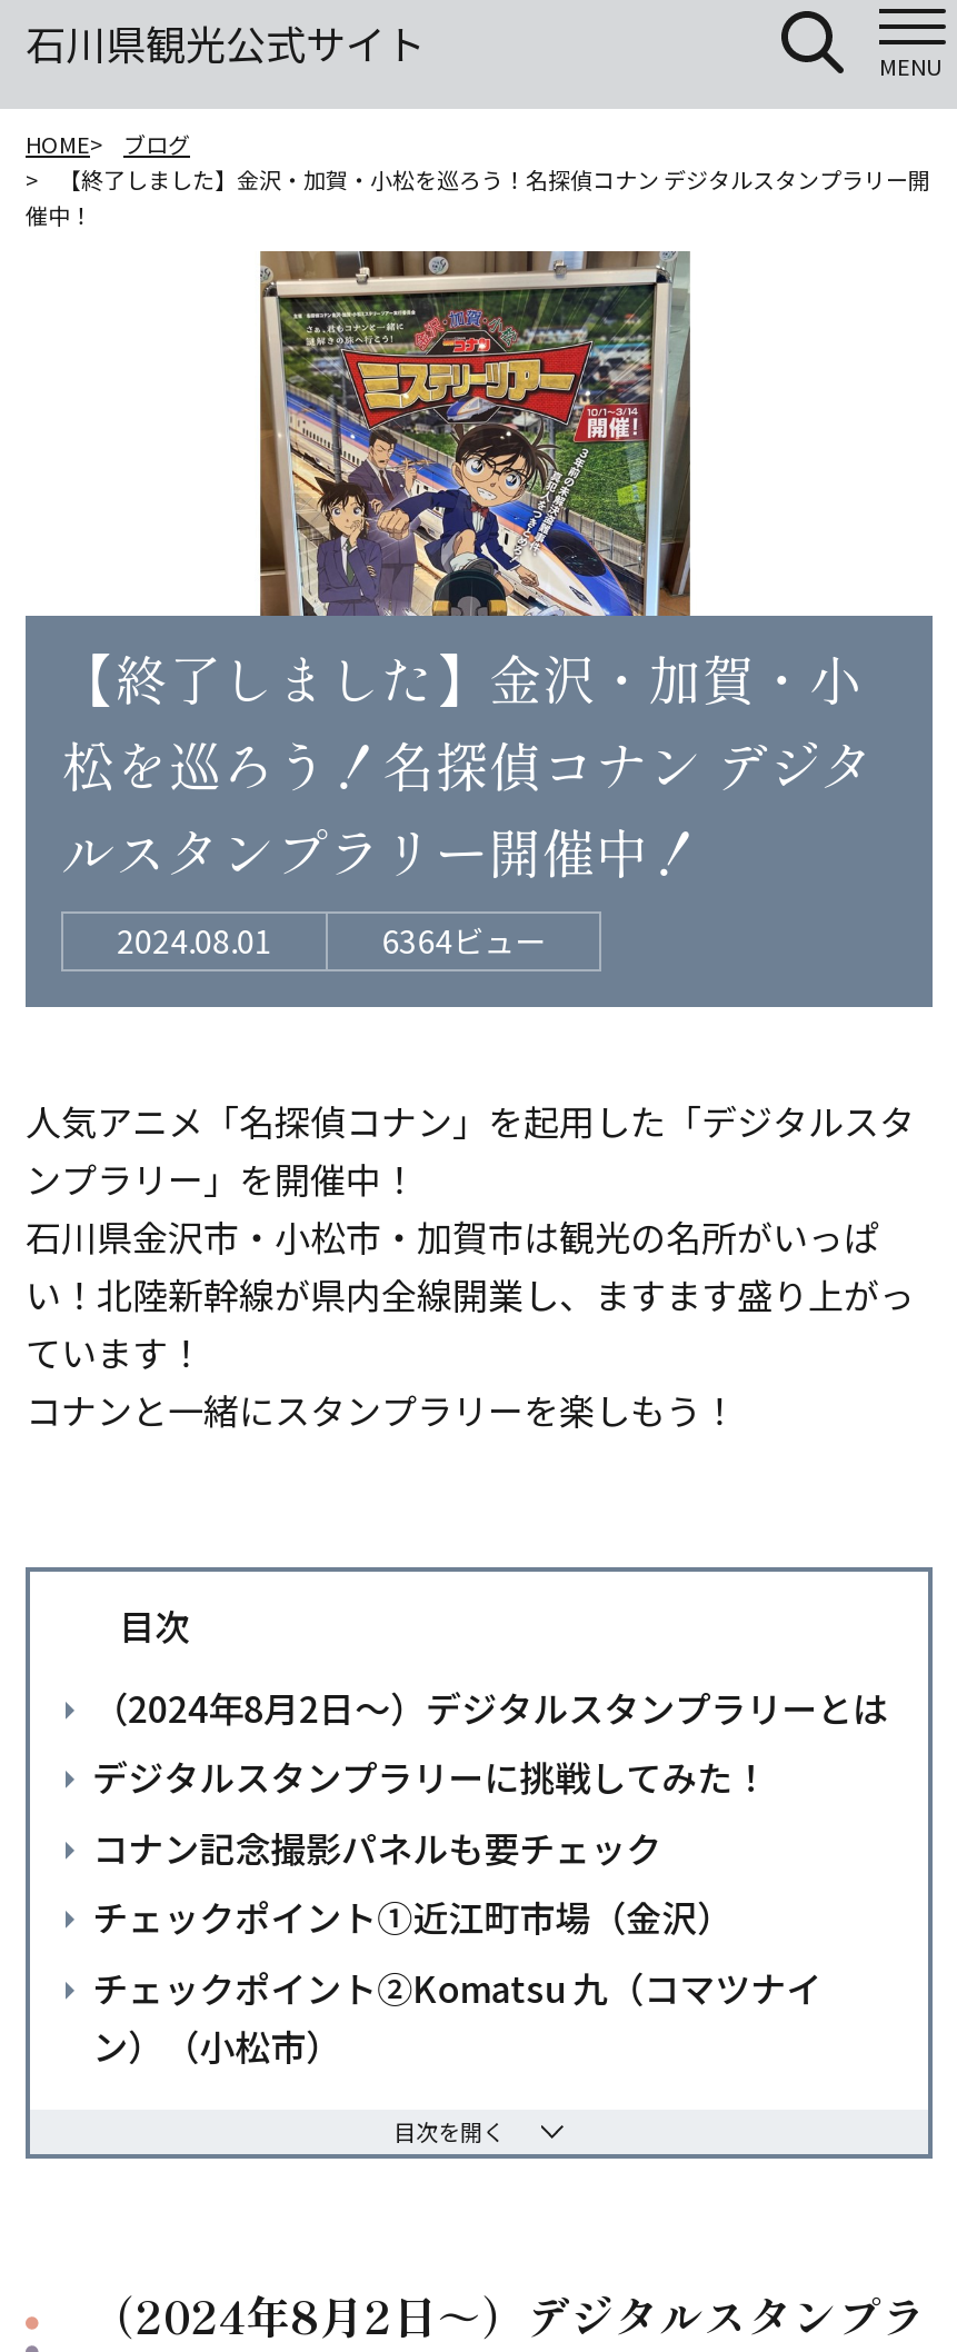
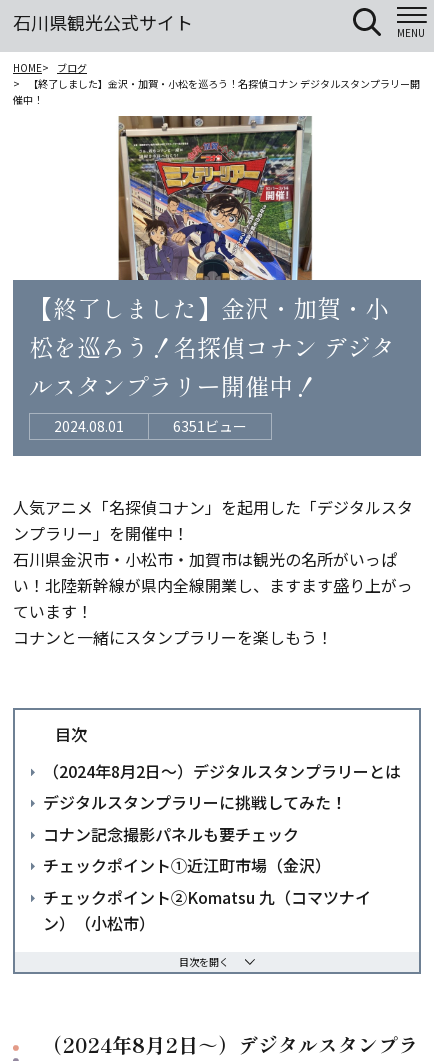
[381,919,546,963] 6364ビュー -> [173,416,247,436] 6351ビュー

